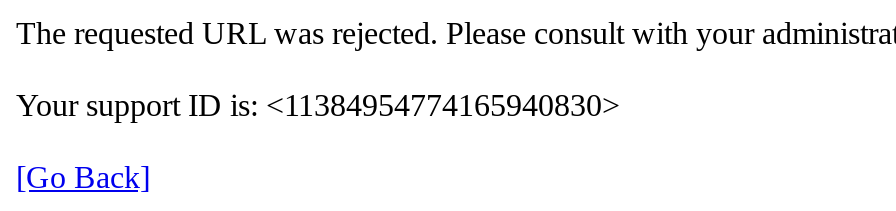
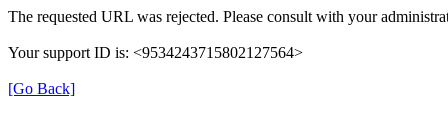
[16,88,620,122] Your support ID is: <11384954774165940830> -> [8,44,303,61] Your support ID is: <9534243715802127564>

